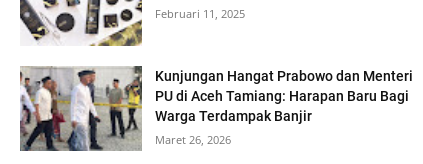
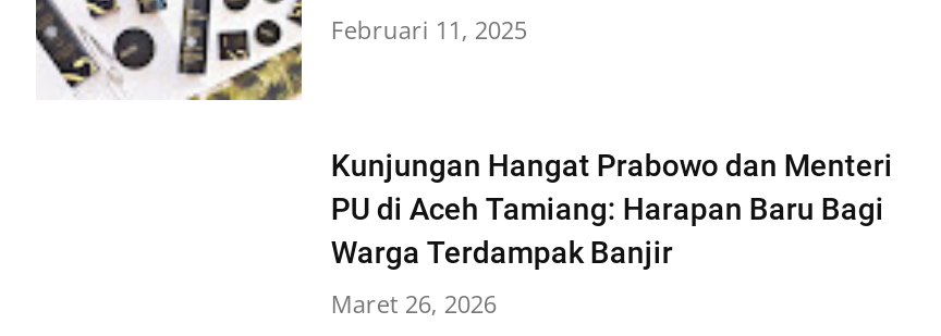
[19,65,143,152] [image] -> none

